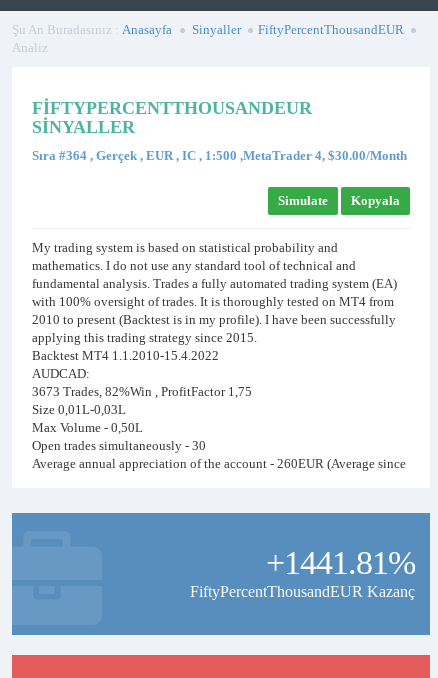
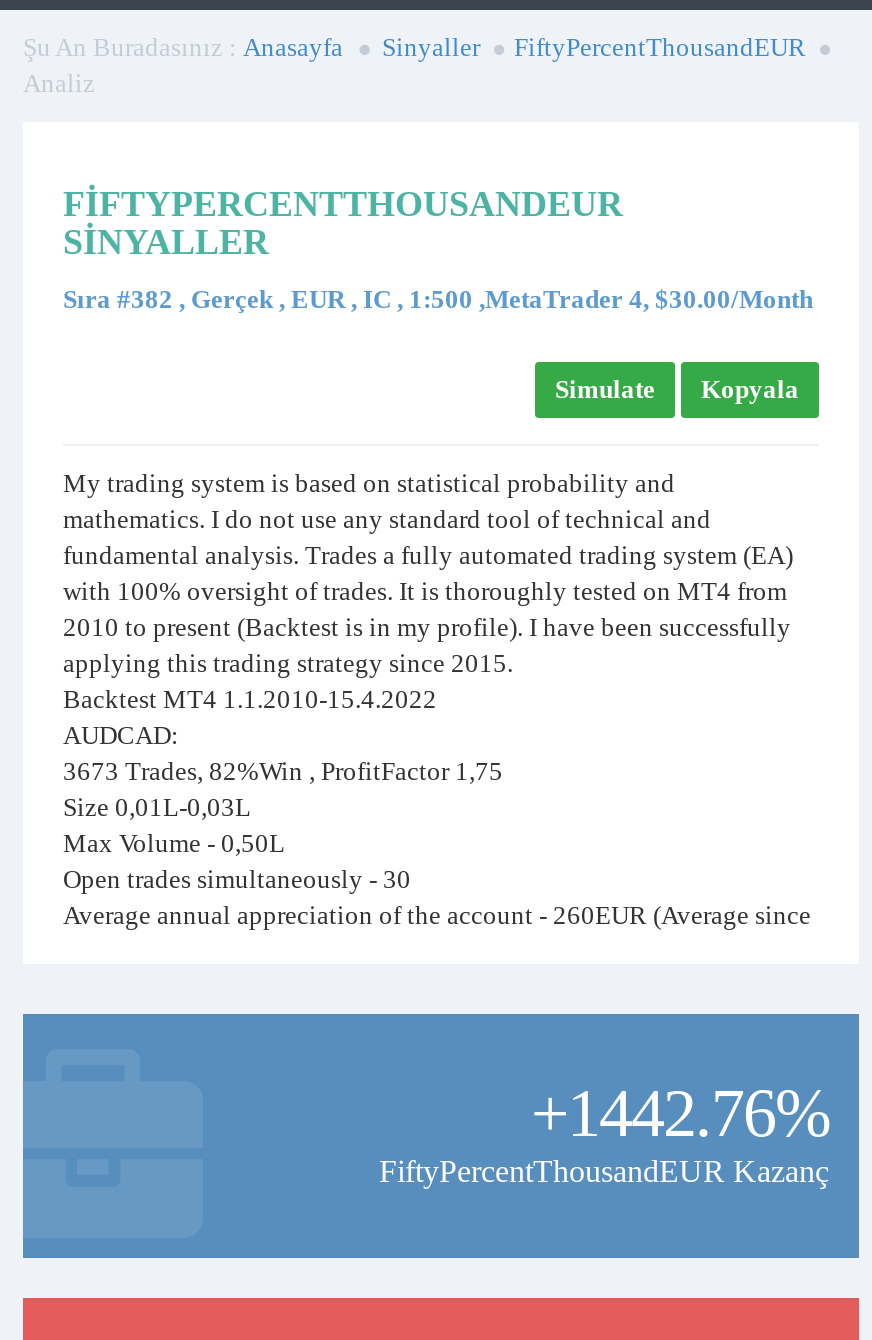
[32,148,407,163] Sıra #364 , Gerçek , EUR , IC , 1:500 ,MetaTrader 4, $30.00/Month -> [63,284,813,314] Sıra #382 , Gerçek , EUR , IC , 1:500 ,MetaTrader 4, $30.00/Month
[266,544,415,581] +1441.81% -> [531,1076,829,1150] +1442.76%

